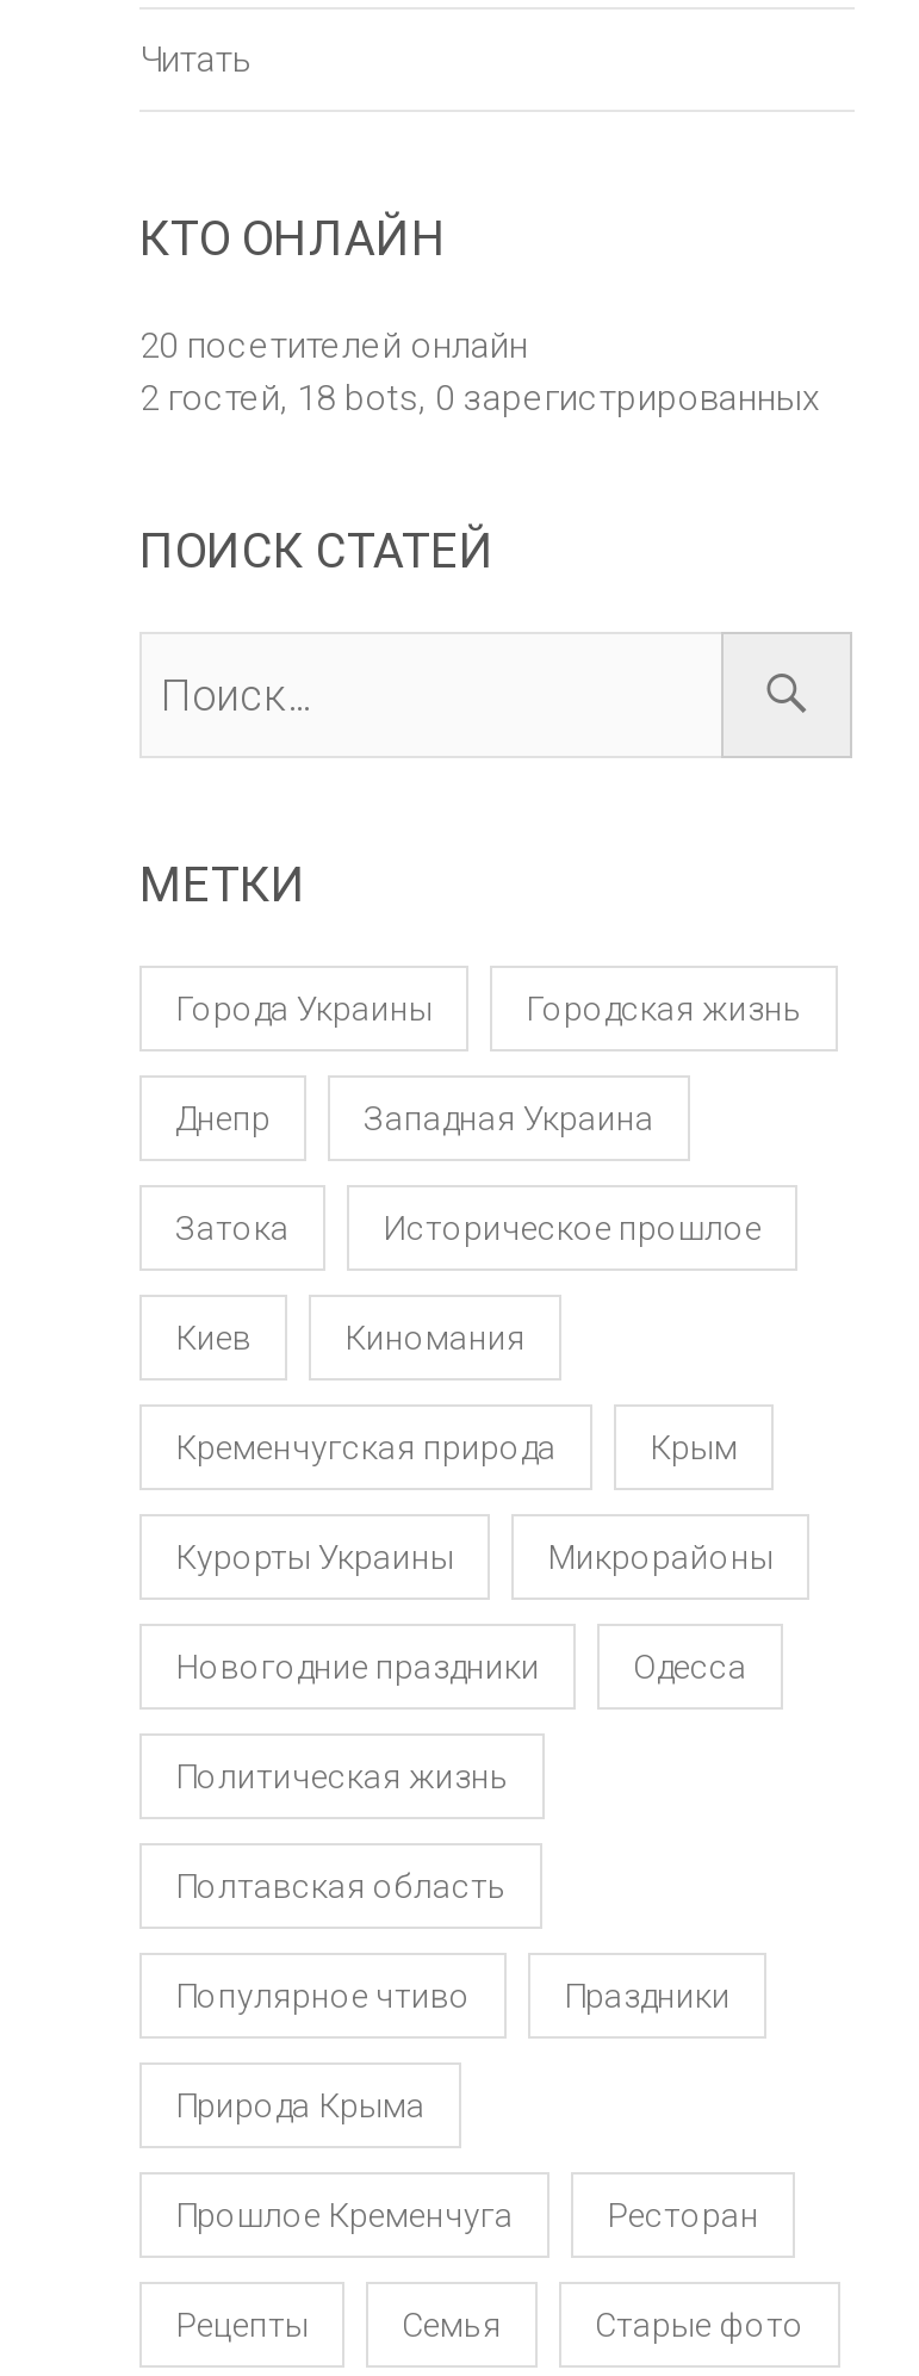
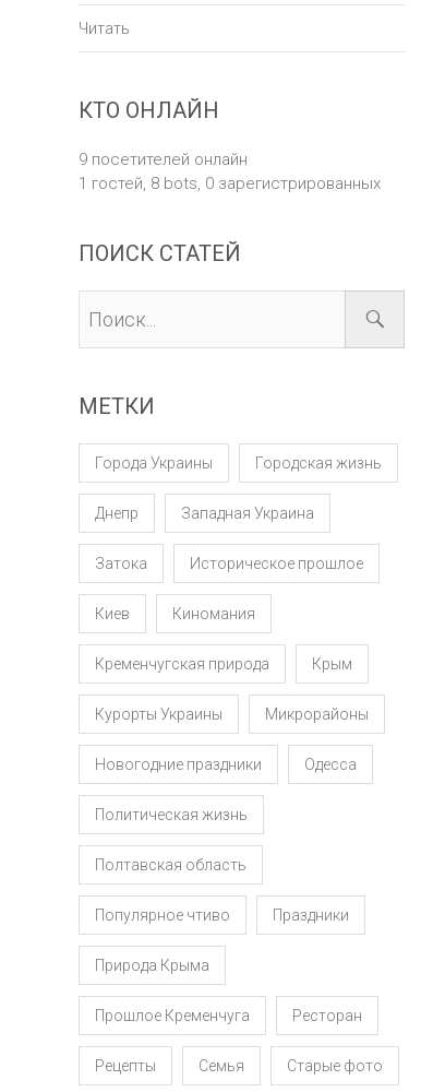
[139,325,528,368] 20 посетителей онлайн -> [79,150,248,170] 9 посетителей онлайн
[139,378,819,421] 2 гостей, 18 bots, 0 зарегистрированных -> [79,174,381,194] 1 гостей, 8 bots, 0 зарегистрированных

